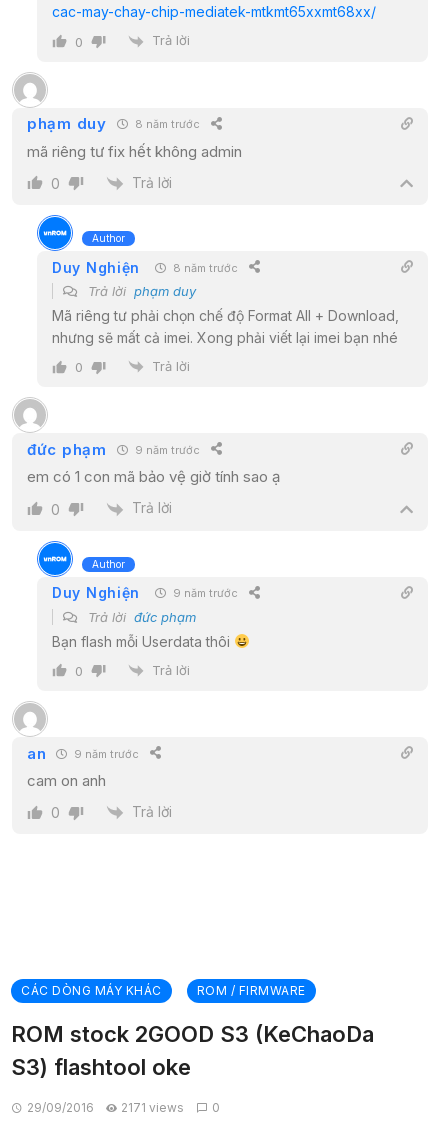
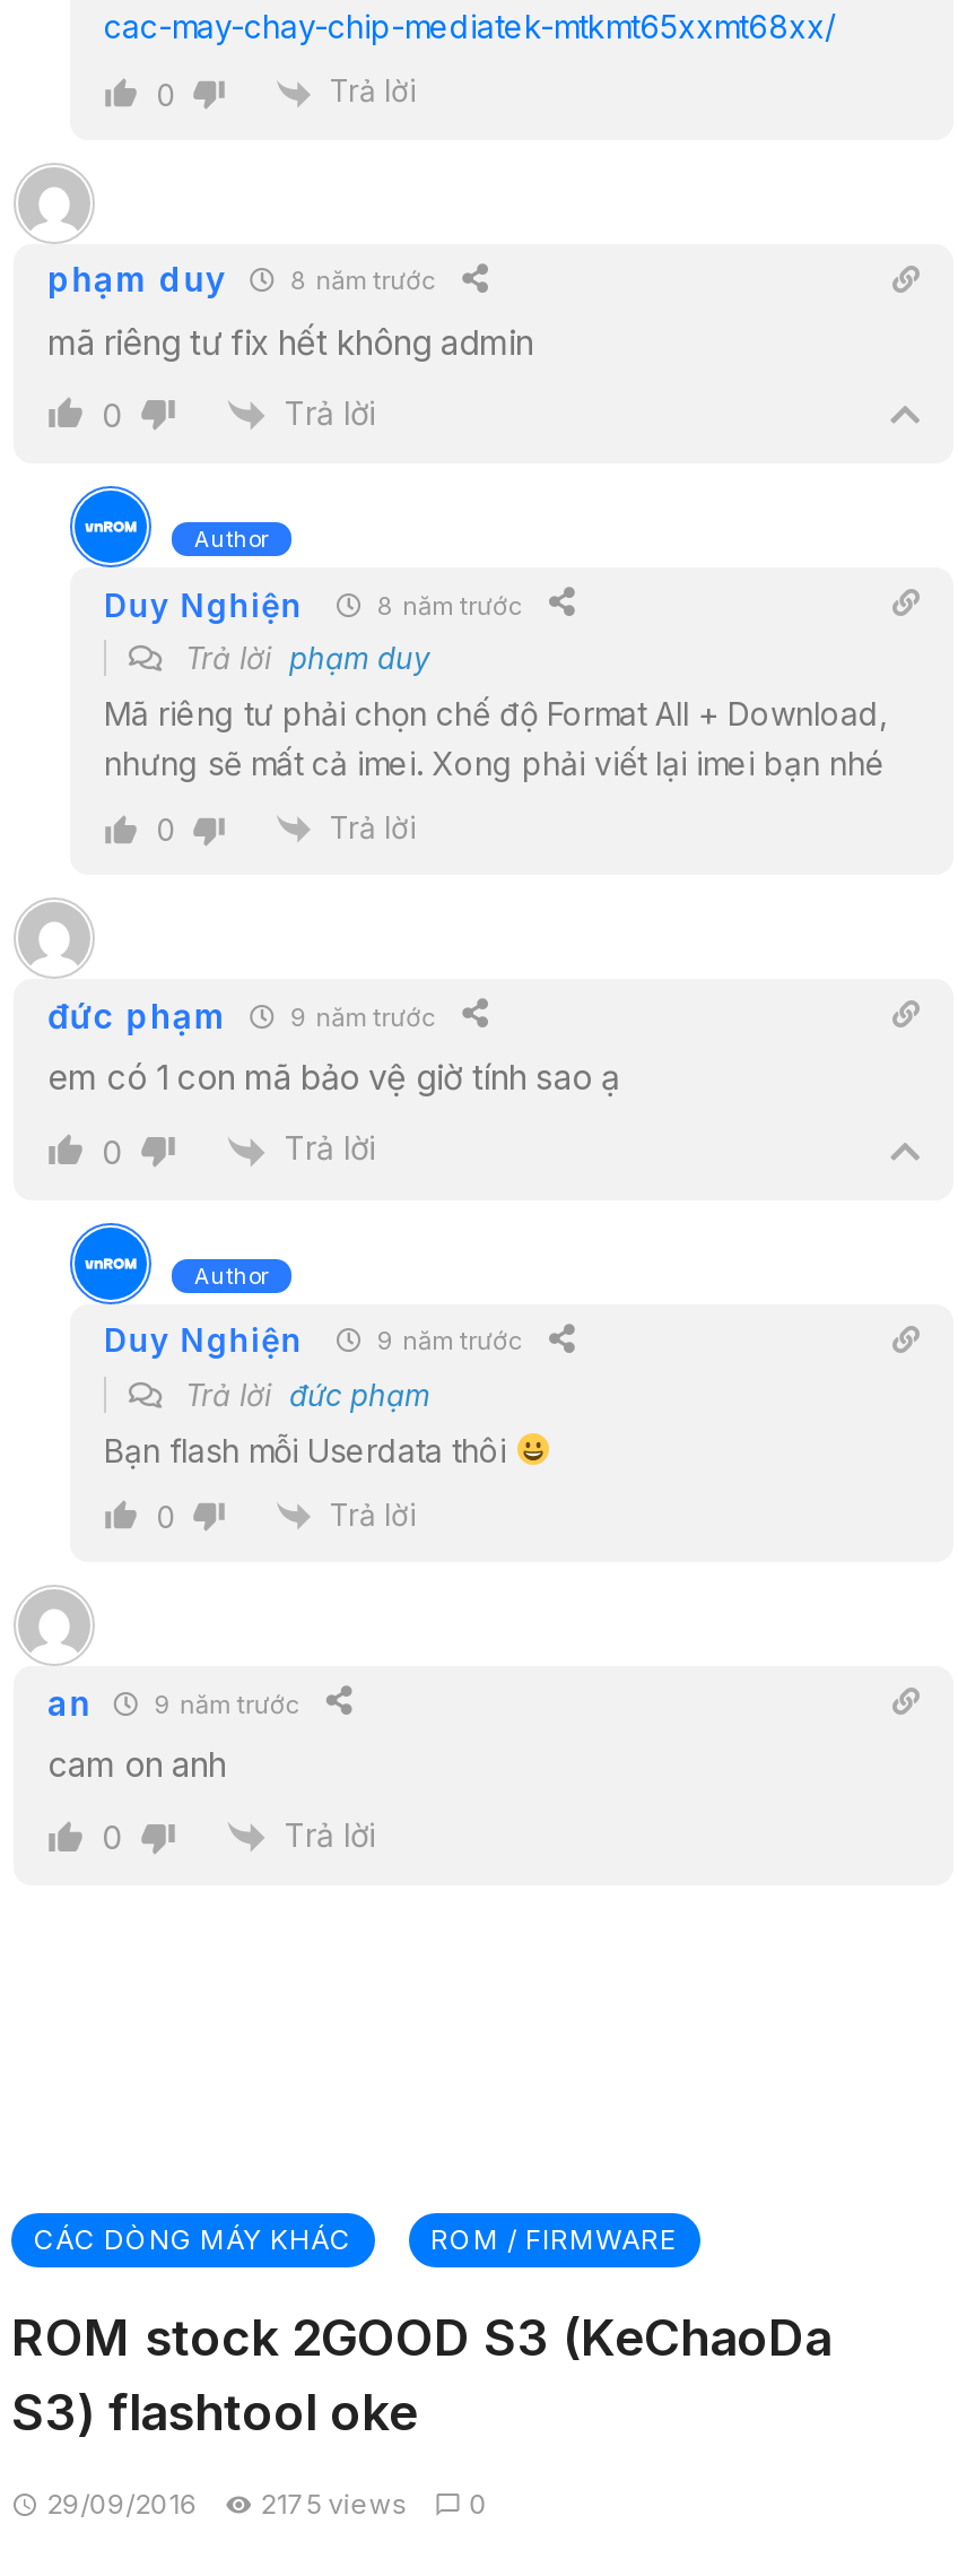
[27,1100,220,1115] 29/09/2016 2171 views 0 -> [47,2487,488,2521] 29/09/2016 2175 views 0

